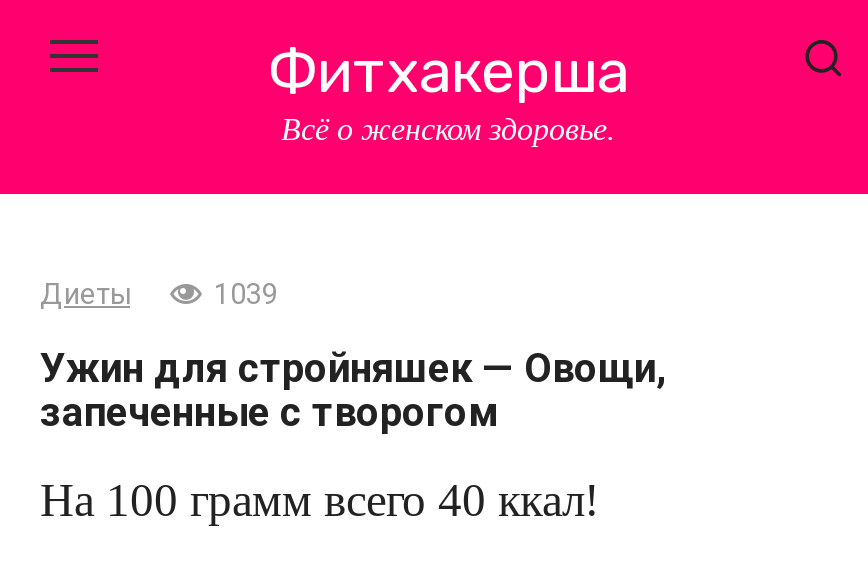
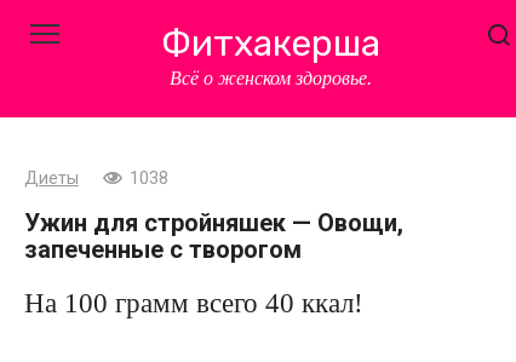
[214,278,278,312] 1039 -> [130,168,168,189] 1038

